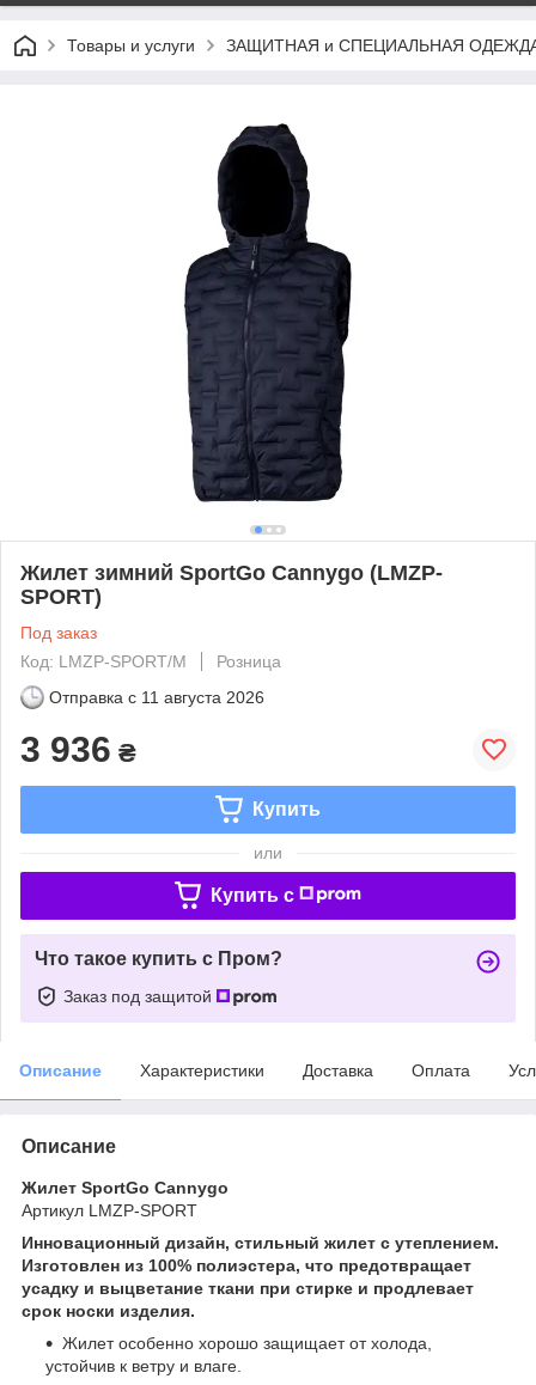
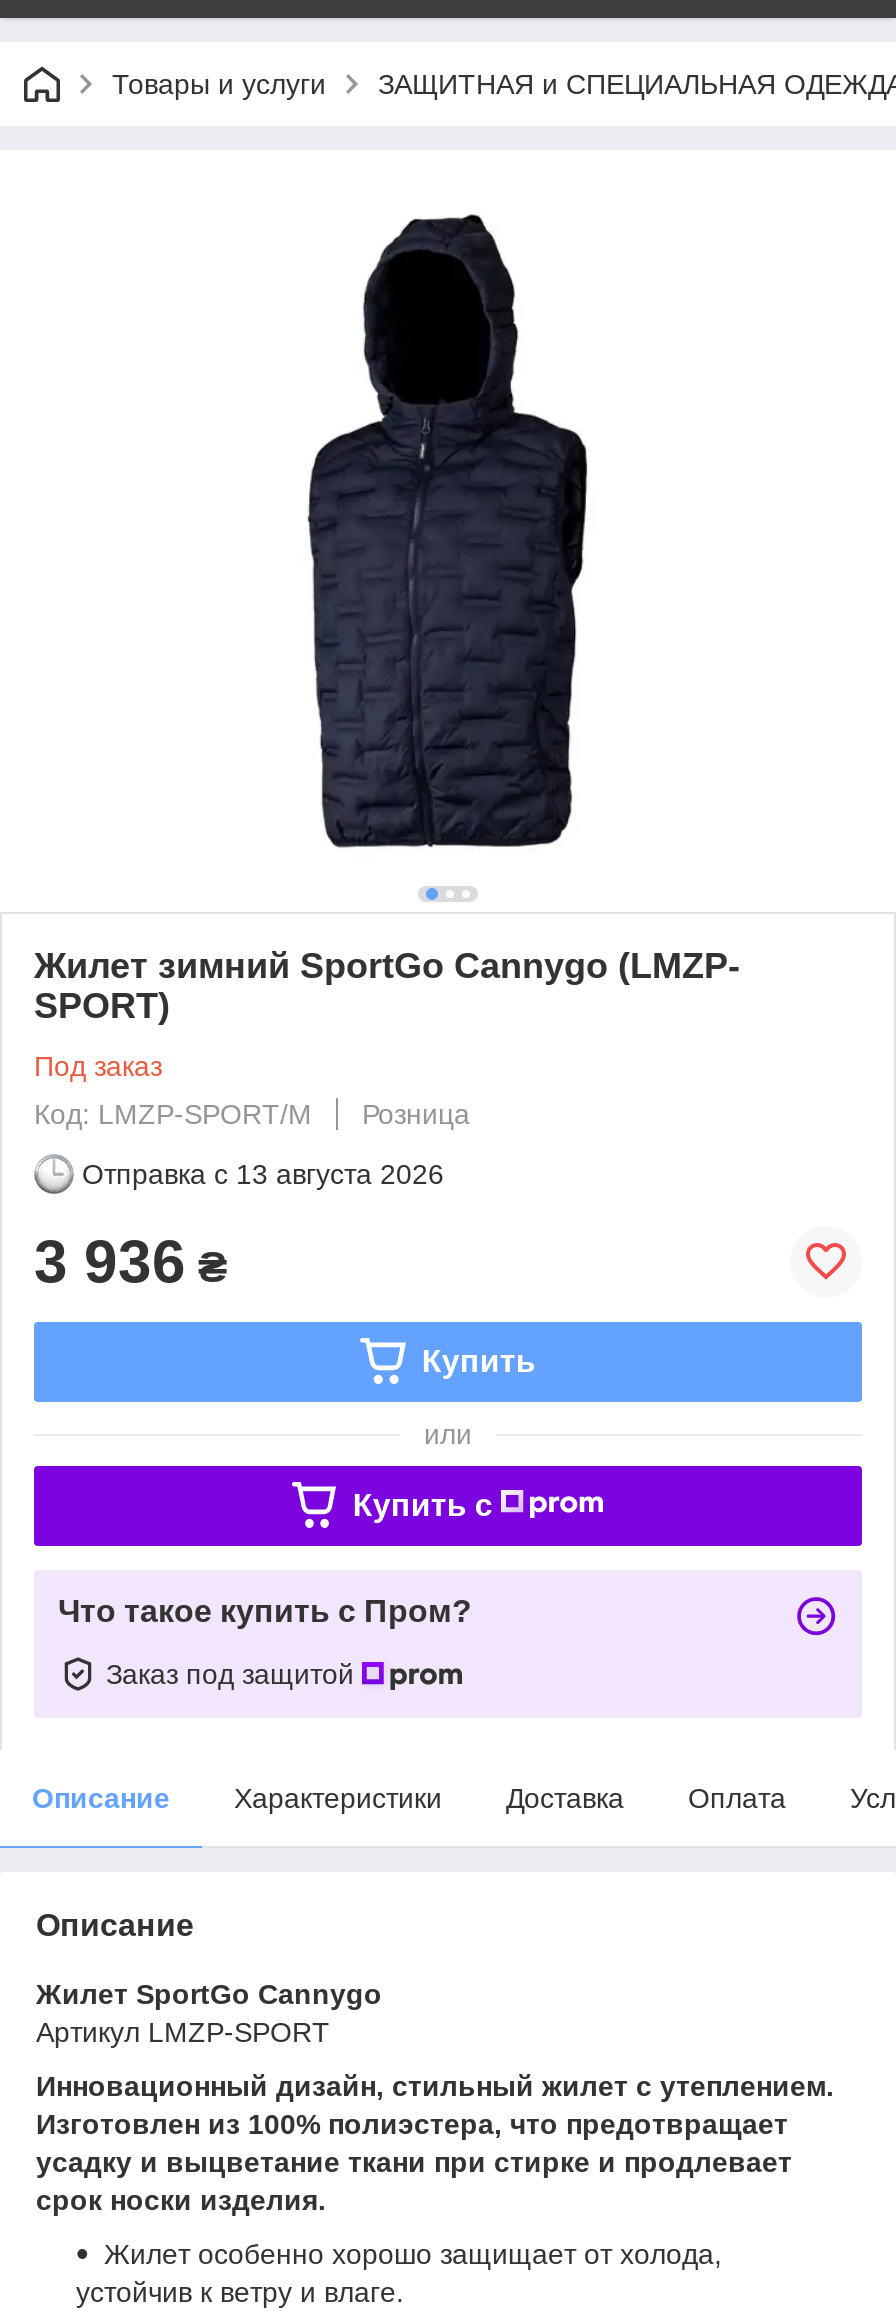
[49,687,264,707] Отправка с 11 августа 2026 -> [82,1158,444,1190] Отправка с 13 августа 2026

